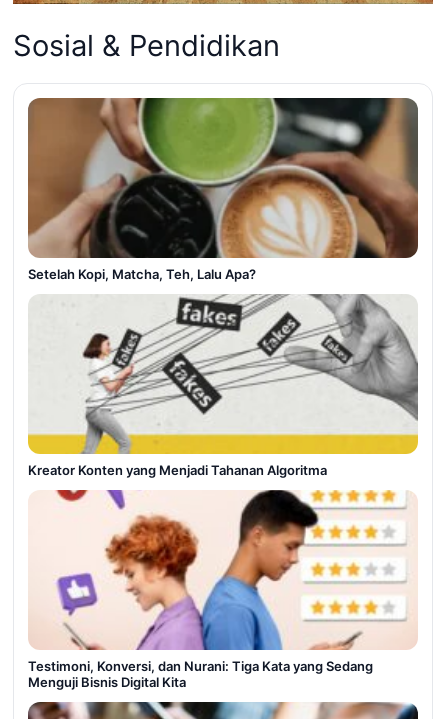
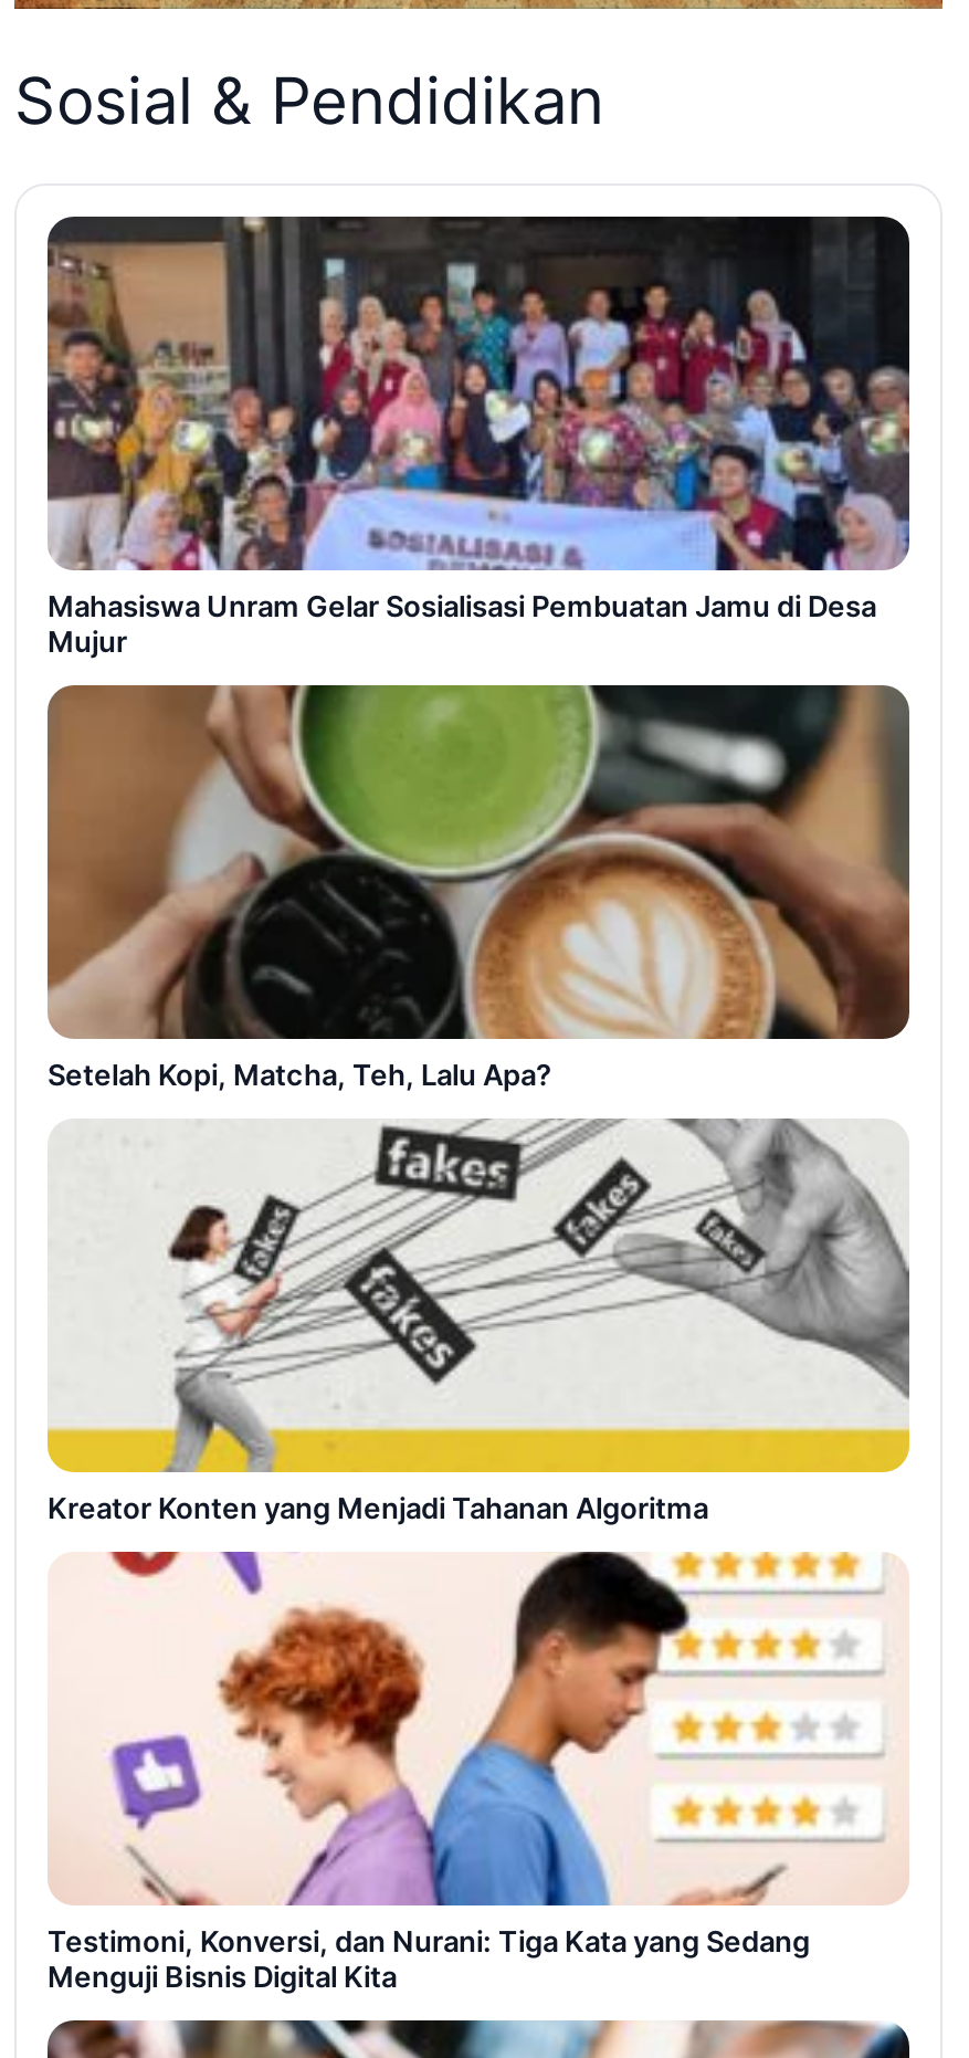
none -> [45,214,912,658] [image] | Mahasiswa Unram Gelar Sosialisasi Pembuatan Jamu di Desa | Mujur

